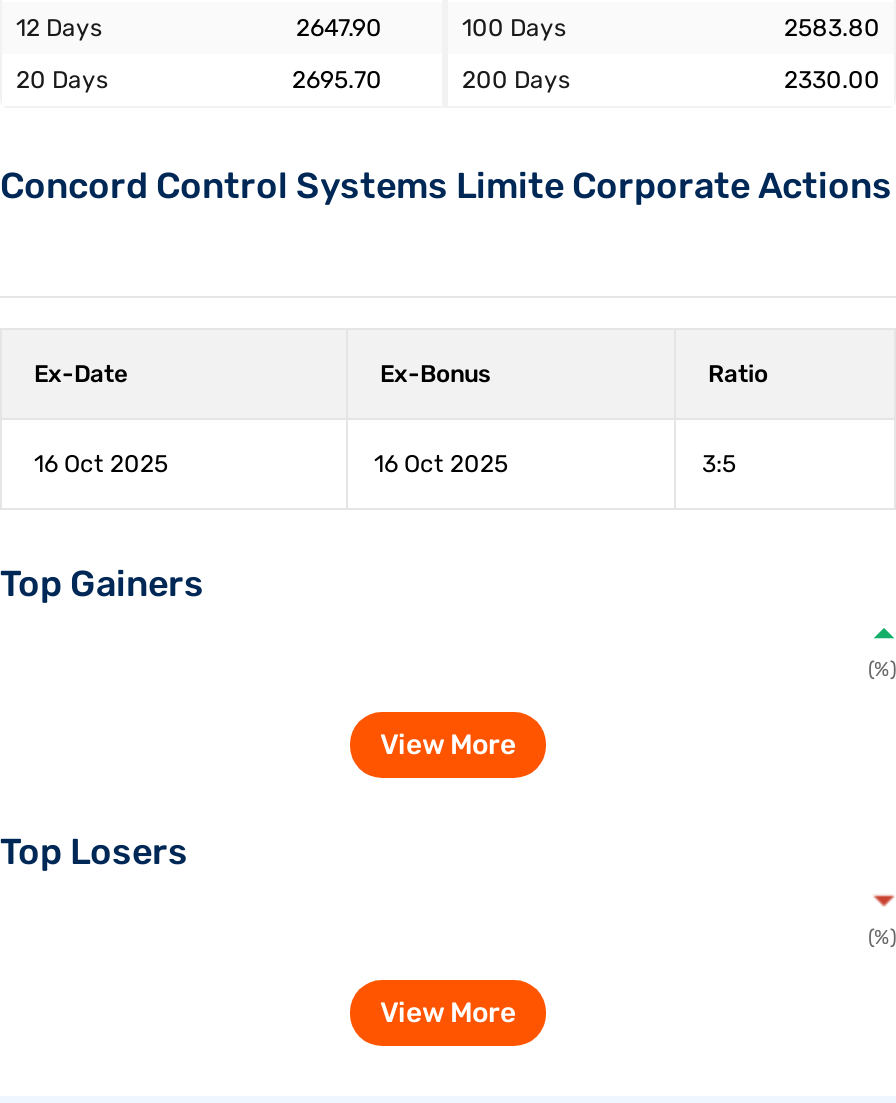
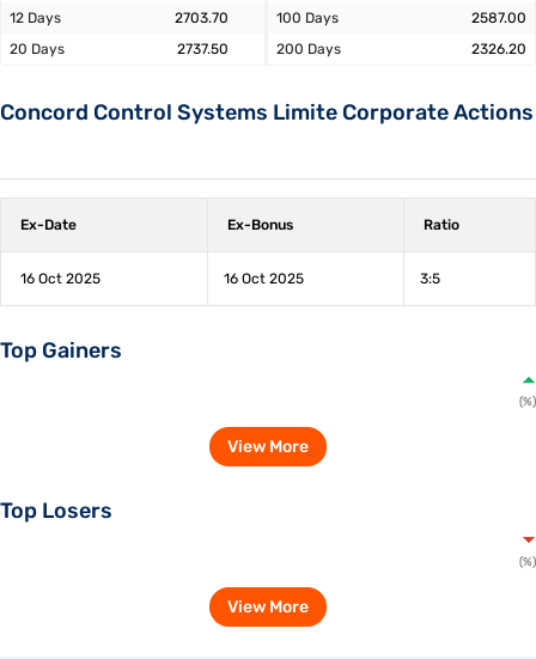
[296,15,382,43] 2647.90 -> [175,10,229,27] 2703.70
[784,15,880,43] 2583.80 -> [471,10,526,27] 2587.00
[292,67,382,95] 2695.70 -> [177,41,229,58] 2737.50
[784,67,880,95] 2330.00 -> [471,41,526,58] 2326.20

